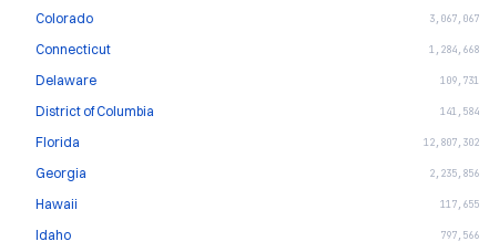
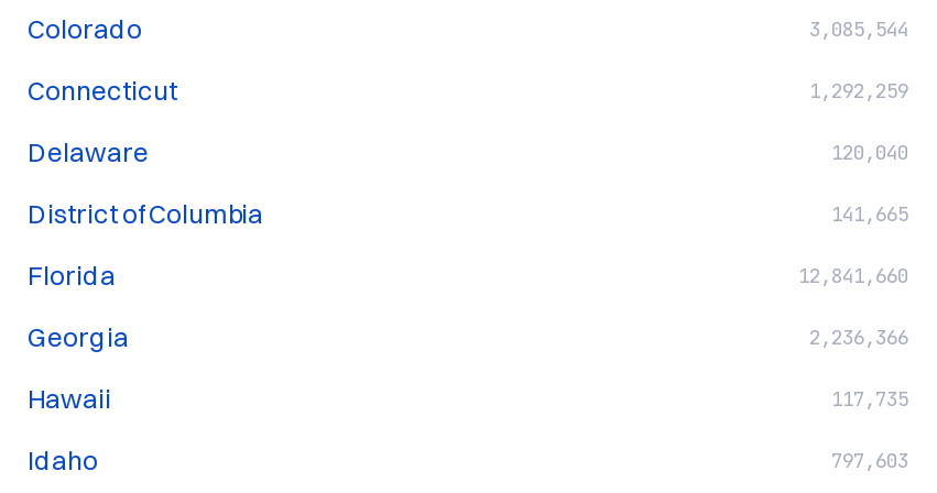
[429,12,479,25] 3,067,067 -> [809,15,908,42] 3,085,544
[429,43,479,56] 1,284,668 -> [809,77,908,103] 1,292,259
[440,73,479,87] 109,731 -> [831,139,908,165] 120,040
[440,104,479,118] 141,584 -> [831,200,908,227] 141,665
[424,135,479,149] 12,807,302 -> [798,262,908,288] 12,841,660
[429,166,479,180] 2,235,856 -> [809,324,908,350] 2,236,366
[440,197,479,211] 117,655 -> [831,385,908,412] 117,735
[440,228,479,242] 797,566 -> [831,447,908,473] 797,603

